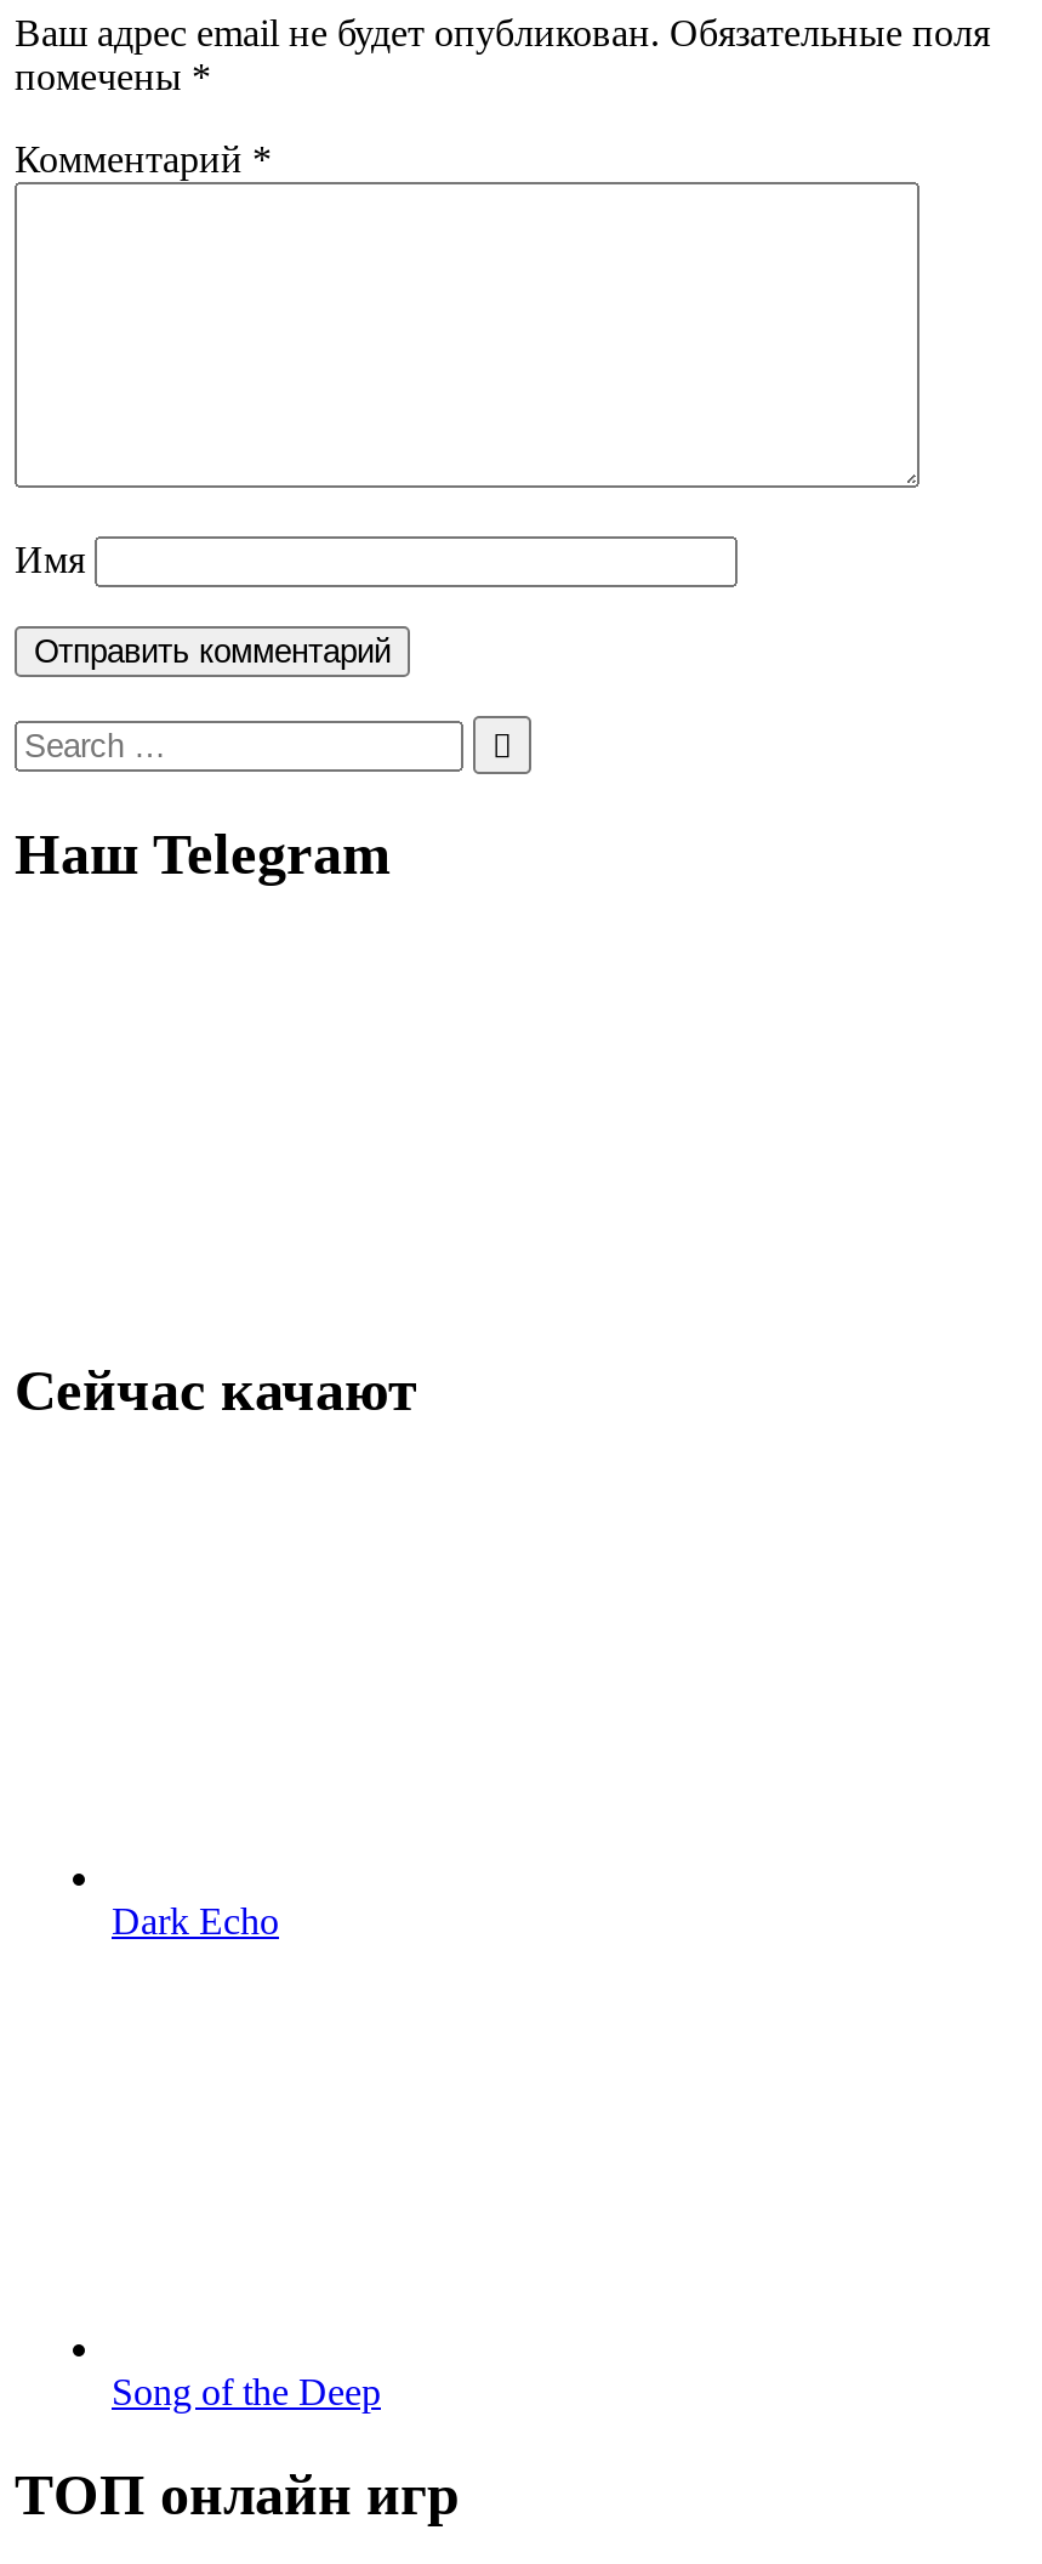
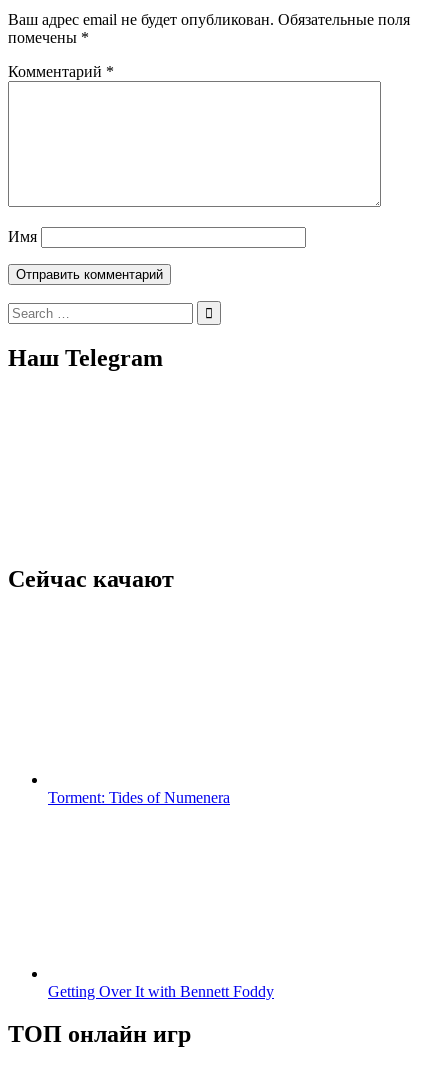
[112,1900,279,1941] Dark Echo -> [48,789,230,806] Torment: Tides of Numenera
[112,2370,381,2412] Song of the Deep -> [48,983,274,1000] Getting Over It with Bennett Foddy

